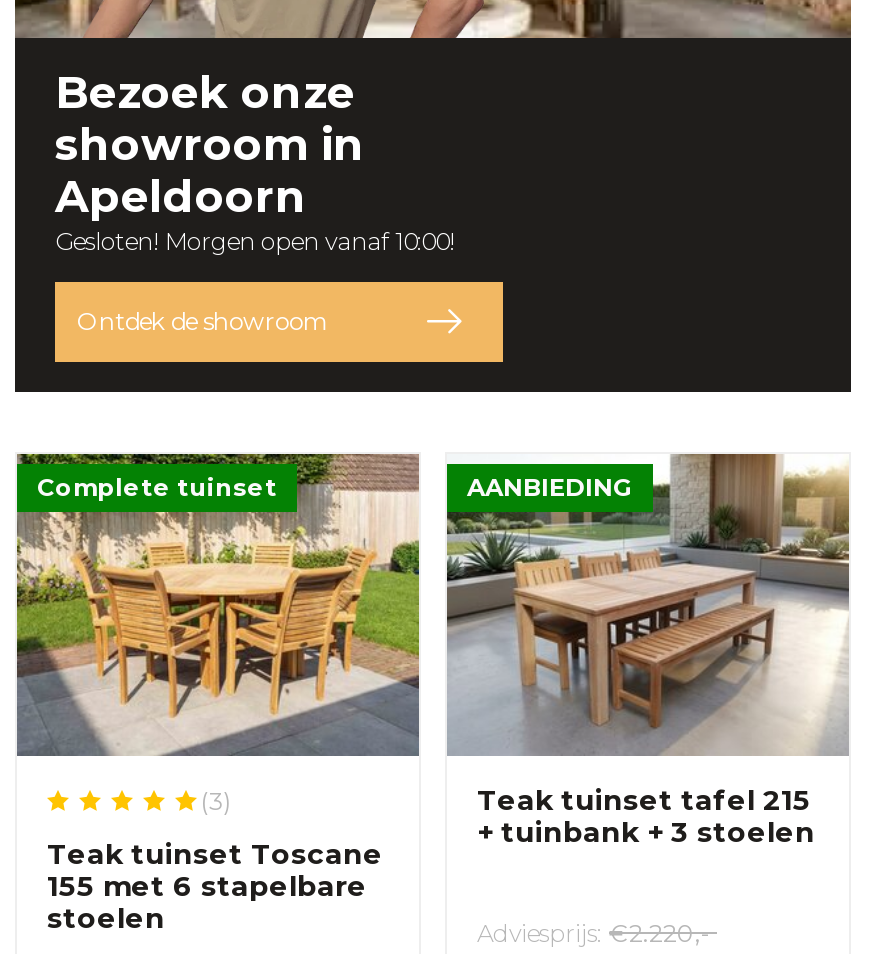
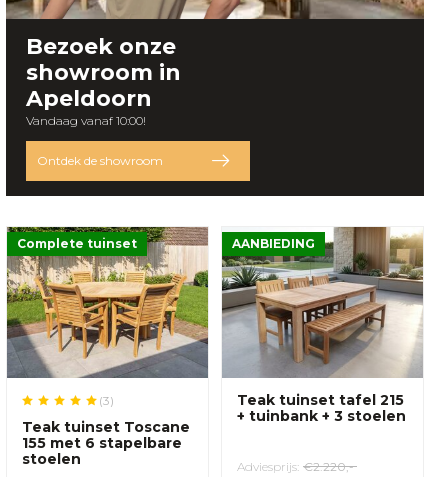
[55,226,455,256] Gesloten! Morgen open vanaf 10:00! -> [26,113,146,128] Vandaag vanaf 10:00!

